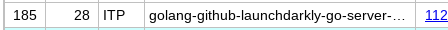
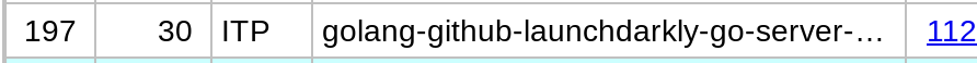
[9,7,41,23] 185 -> [15,13,85,48] 197
[70,7,125,23] 28 ITP -> [149,13,269,48] 30 ITP

